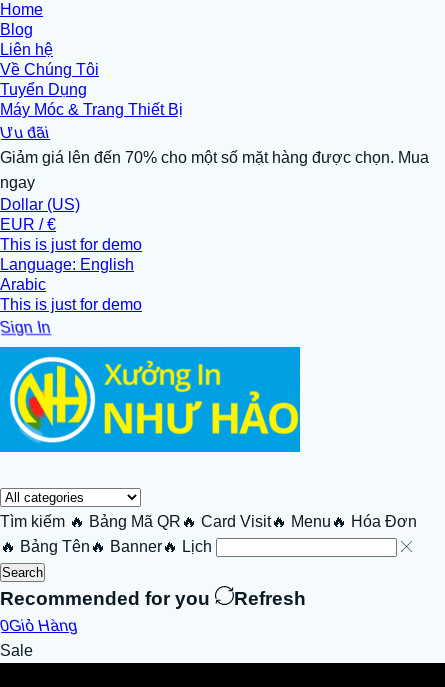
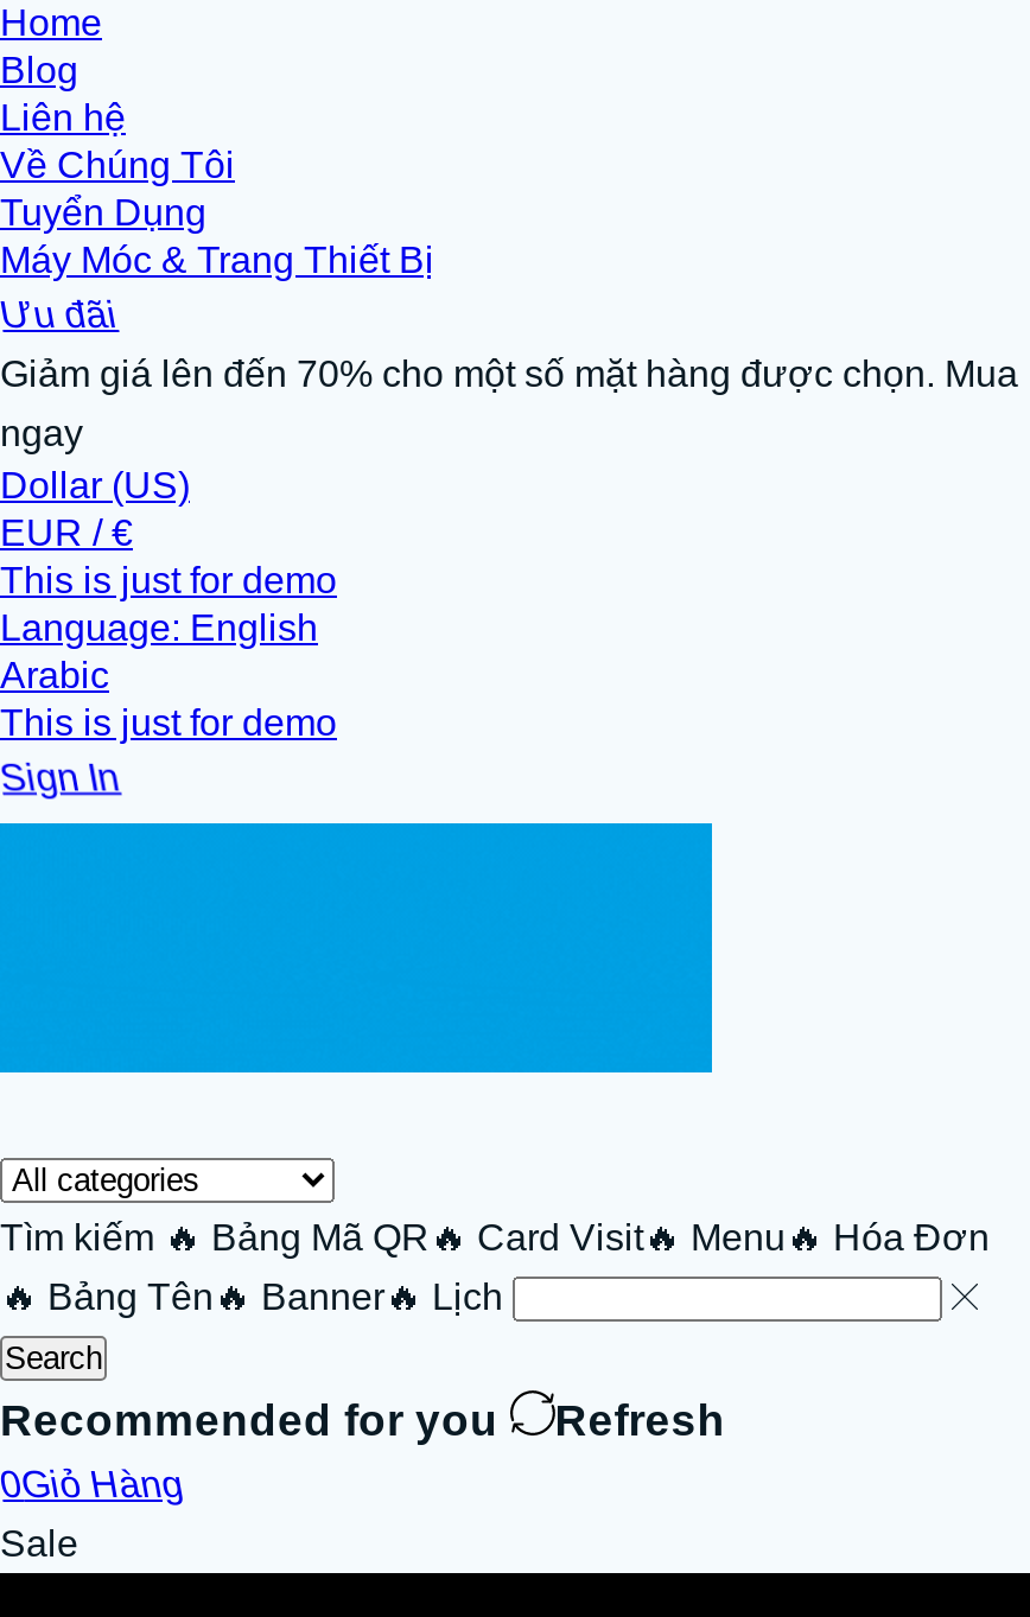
[9,356,96,444] [image] -> none
[103,360,299,435] [image] -> none

